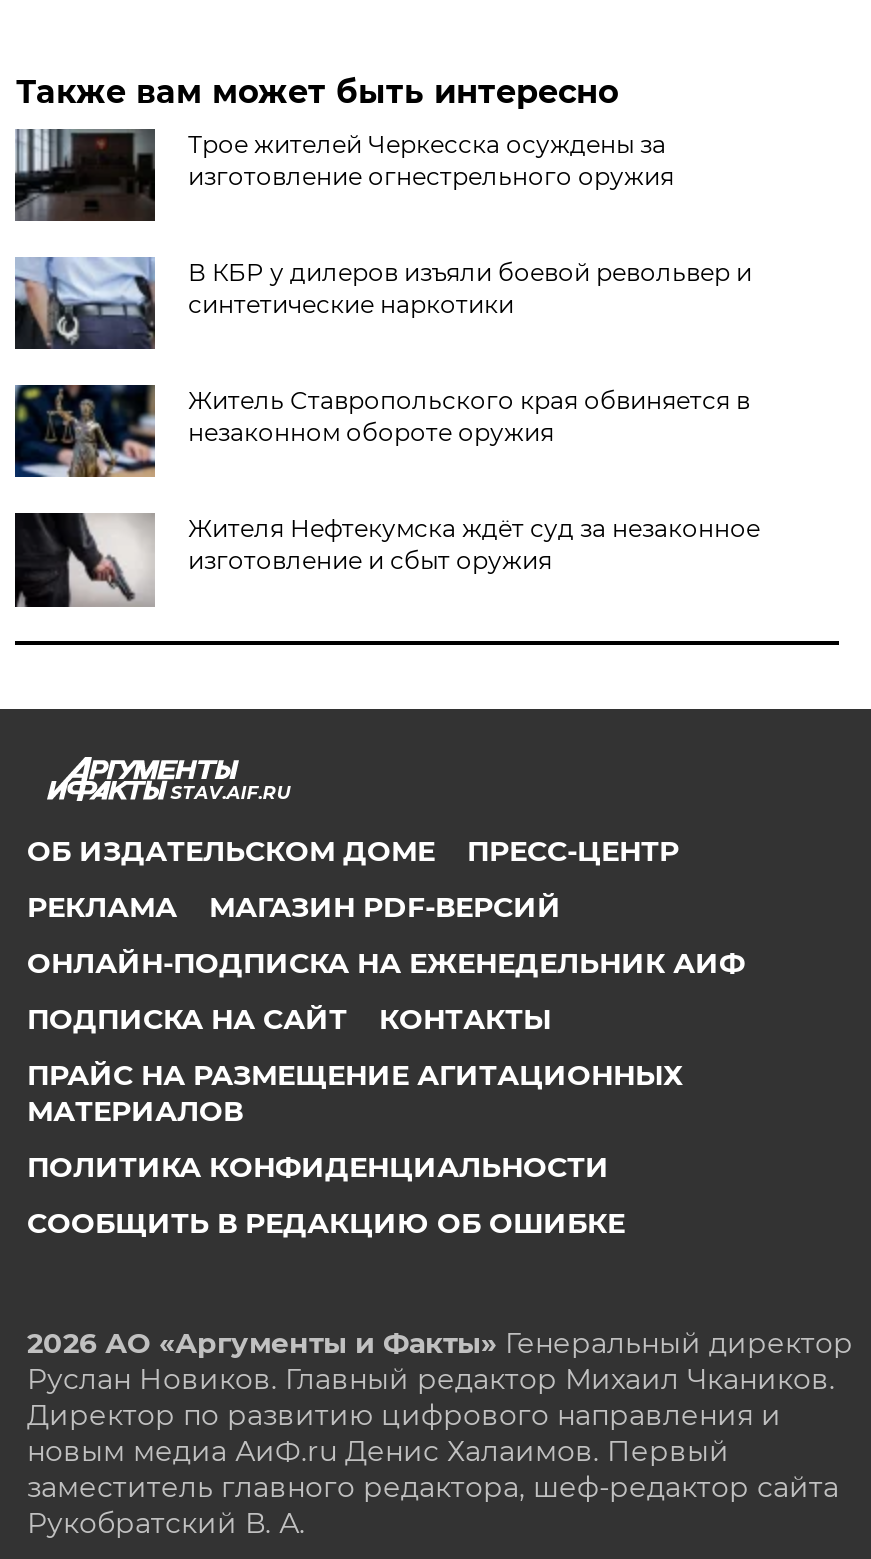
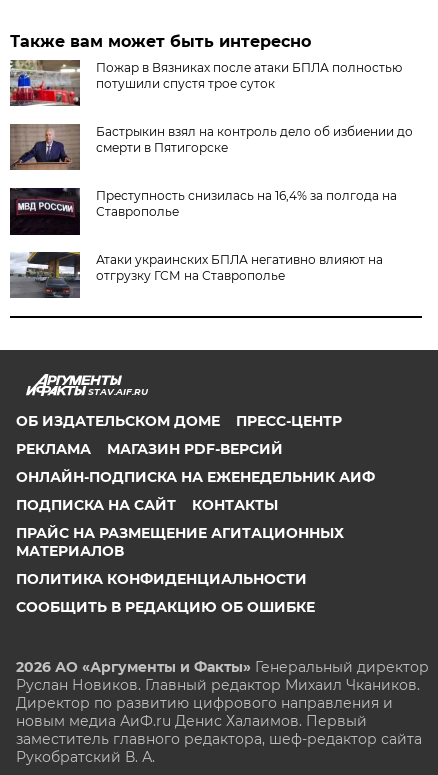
[13,127,674,223] [image] | Трое жителей Черкесска осуждены за | изготовление огнестрельного оружия -> [9,60,402,106] [image] | Пожар в Вязниках после атаки БПЛА полностью | потушили спустя трое суток
[13,257,752,351] [image] | В КБР у дилеров изъяли боевой револьвер и | синтетические наркотики -> [9,123,413,171] [image] | Бастрыкин взял на контроль дело об избиении до | смерти в Пятигорске
[13,385,750,479] [image] | Житель Ставропольского края обвиняется в | незаконном обороте оружия -> [9,188,397,236] [image] | Преступность снизилась на 16,4% за полгода на | Ставрополье
[13,511,760,609] [image] | Жителя Нефтекумска ждёт суд за незаконное | изготовление и сбыт оружия -> [9,251,383,299] [image] | Атаки украинских БПЛА негативно влияют на | отгрузку ГСМ на Ставрополье

